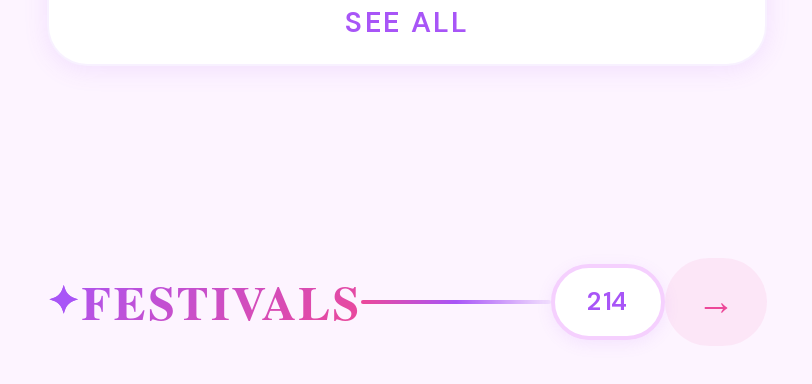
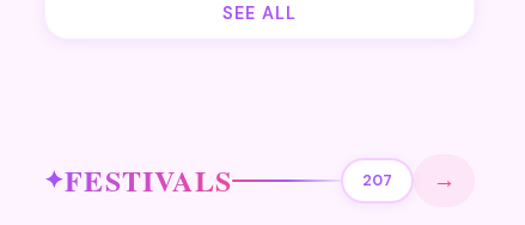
[587,284,629,318] 214 -> [362,170,392,191] 207

